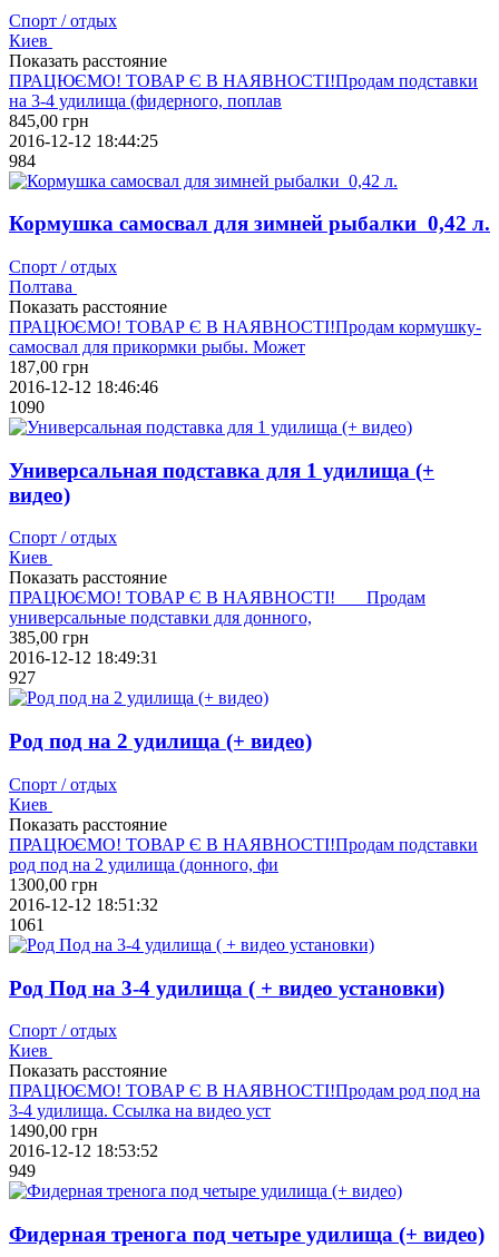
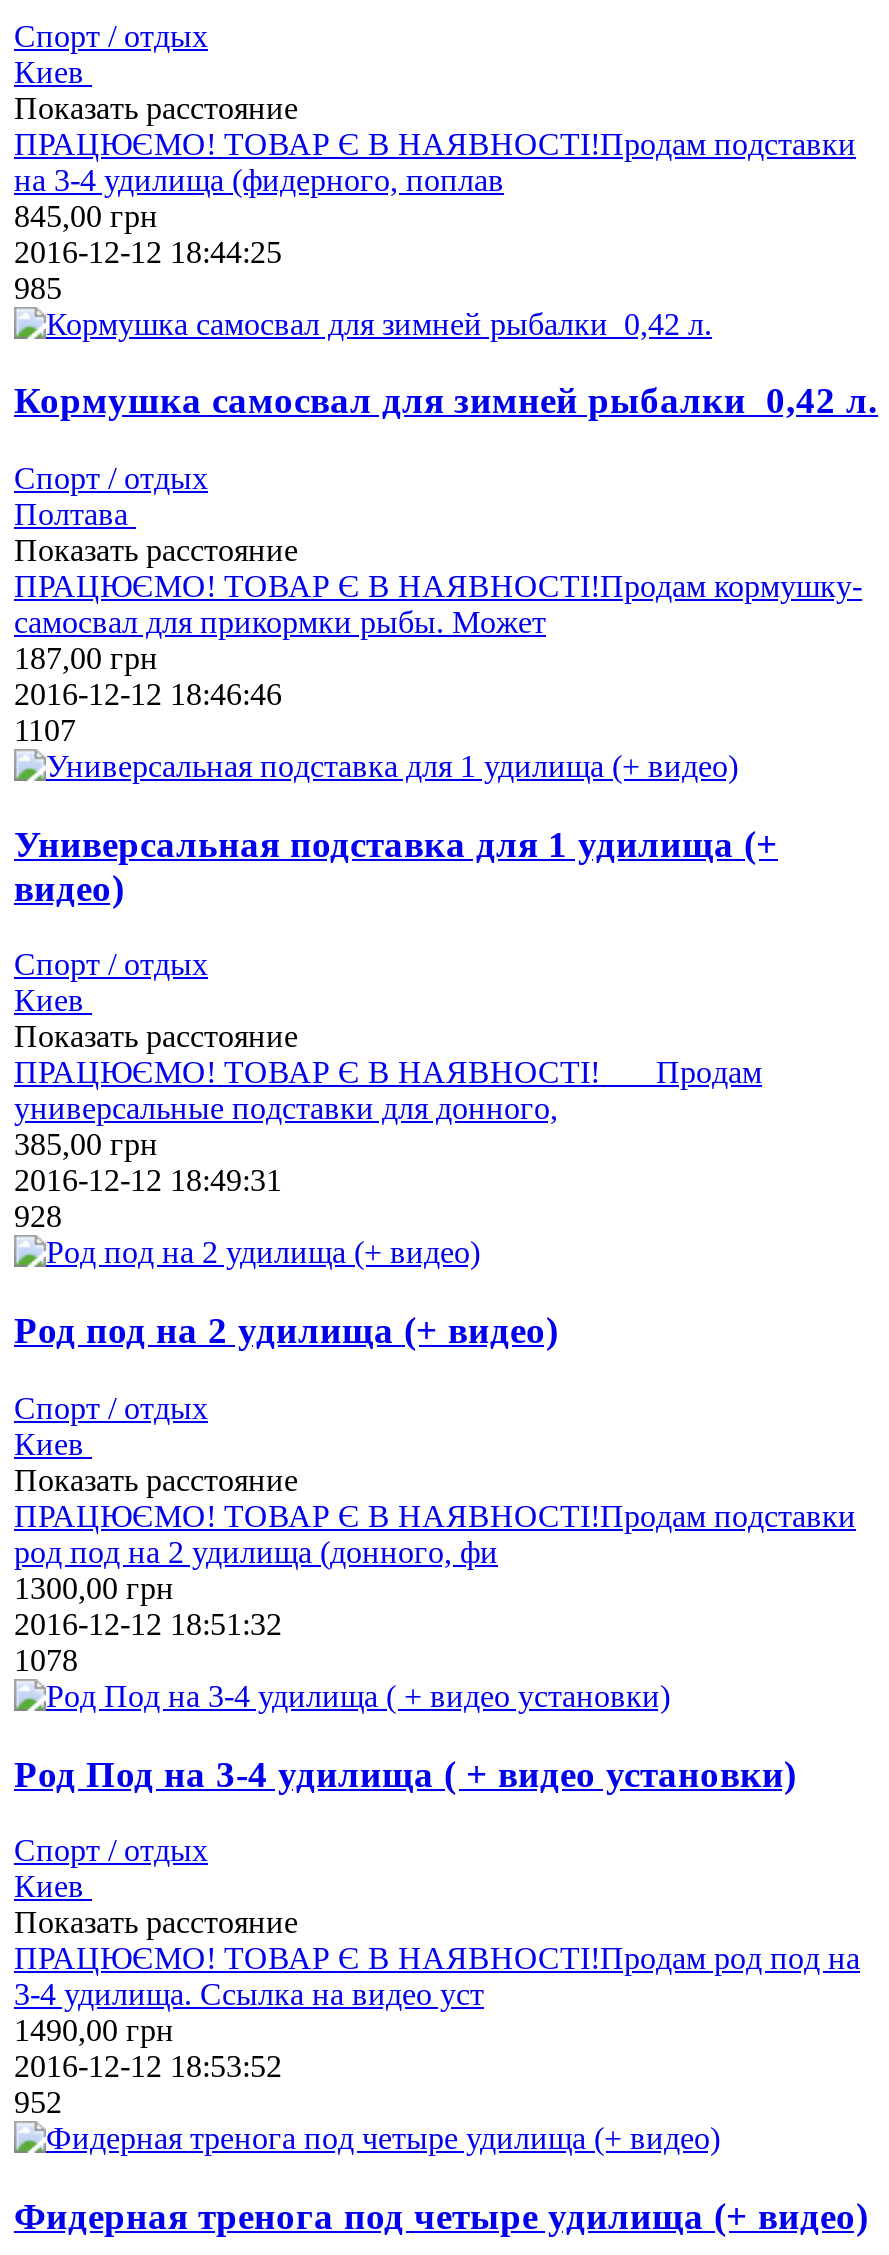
[9,151,36,170] 984 -> [14,270,62,304] 985
[9,397,45,416] 1090 -> [14,713,76,747] 1107
[9,668,36,687] 927 -> [14,1200,62,1234] 928
[9,915,45,934] 1061 -> [14,1643,78,1677] 1078
[9,1162,36,1181] 949 -> [14,2086,62,2120] 952

